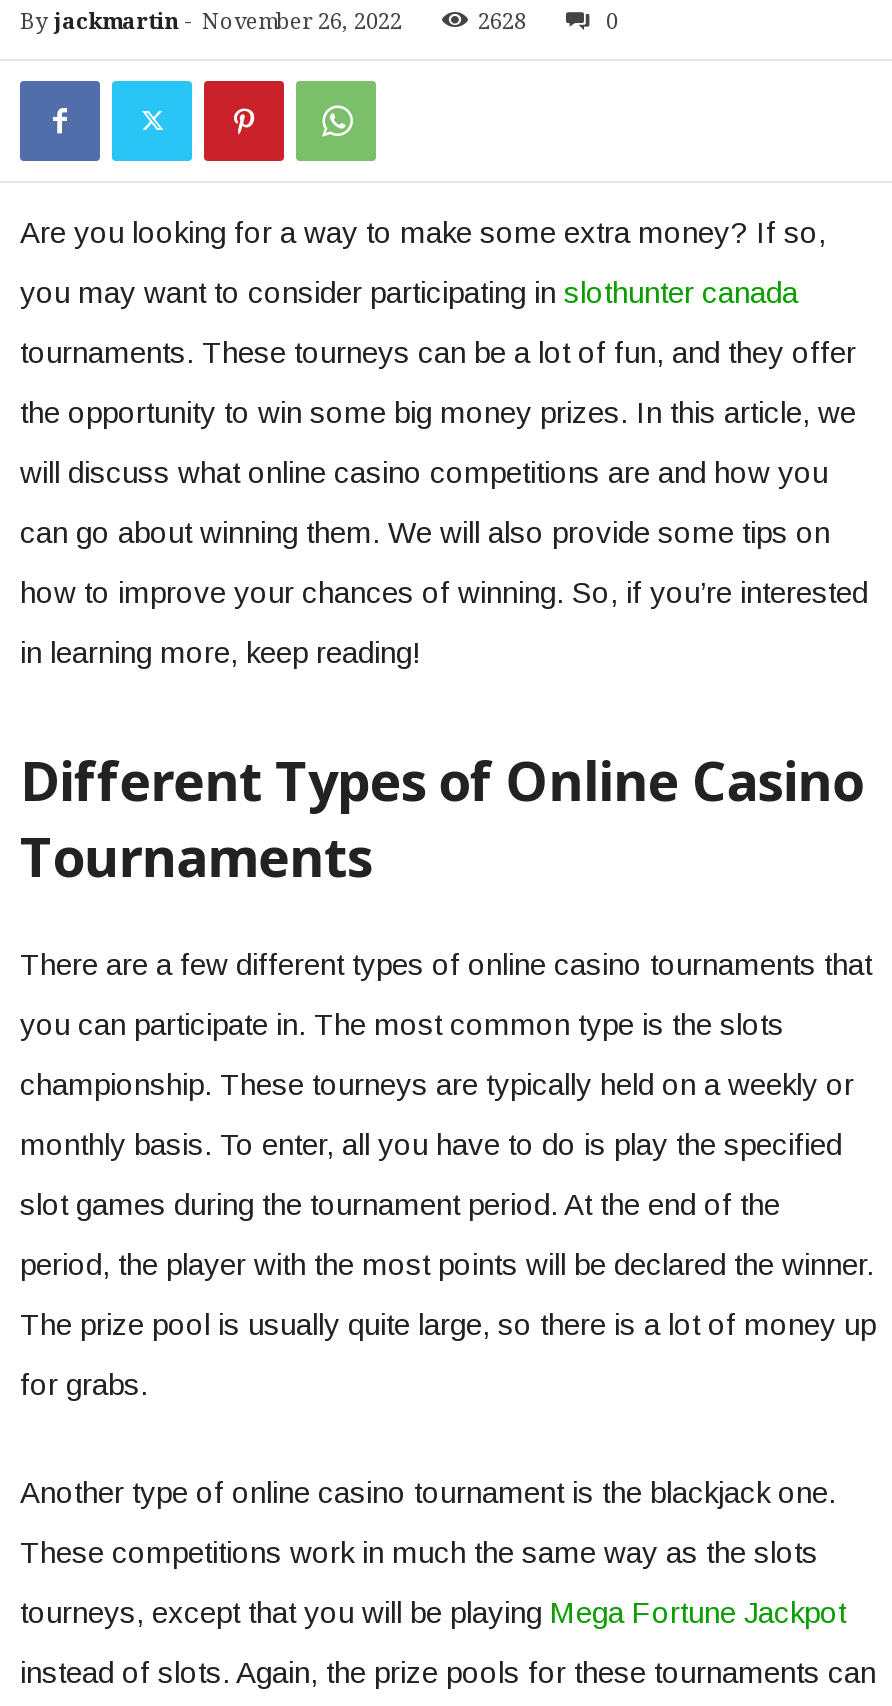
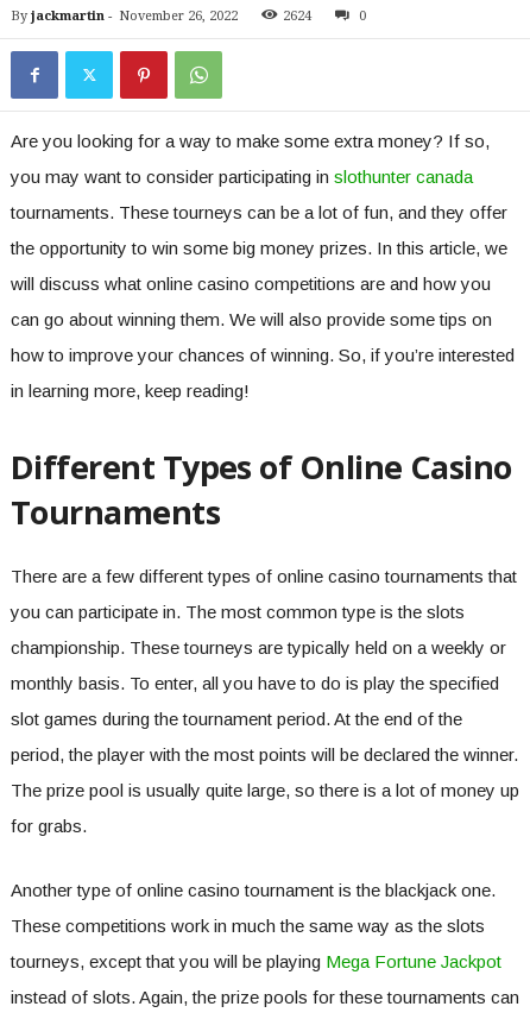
[478,9,526,35] 2628 -> [283,8,311,24] 2624

